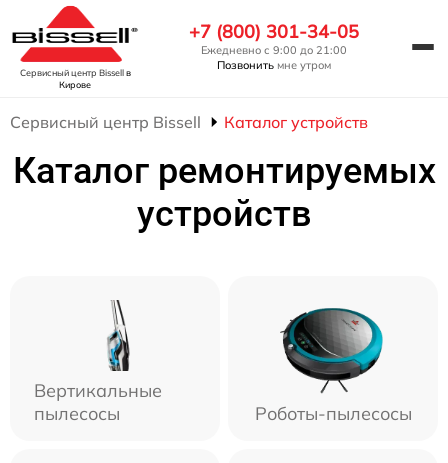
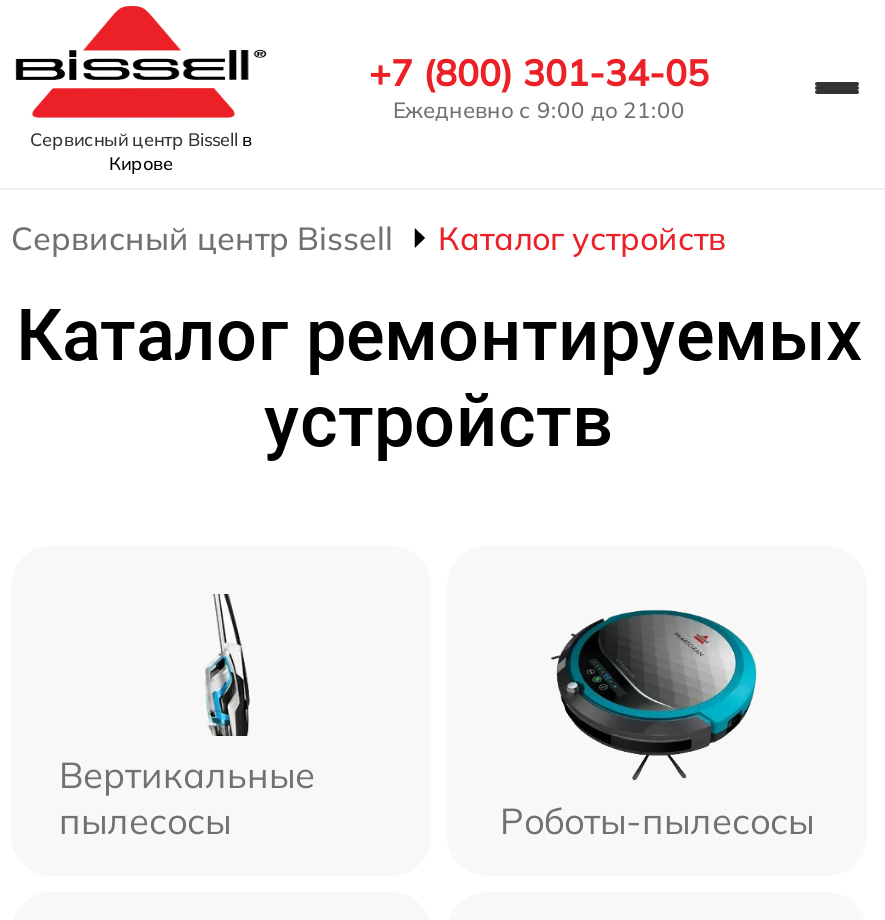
[217,58,331,72] Позвонить мне утром -> none

